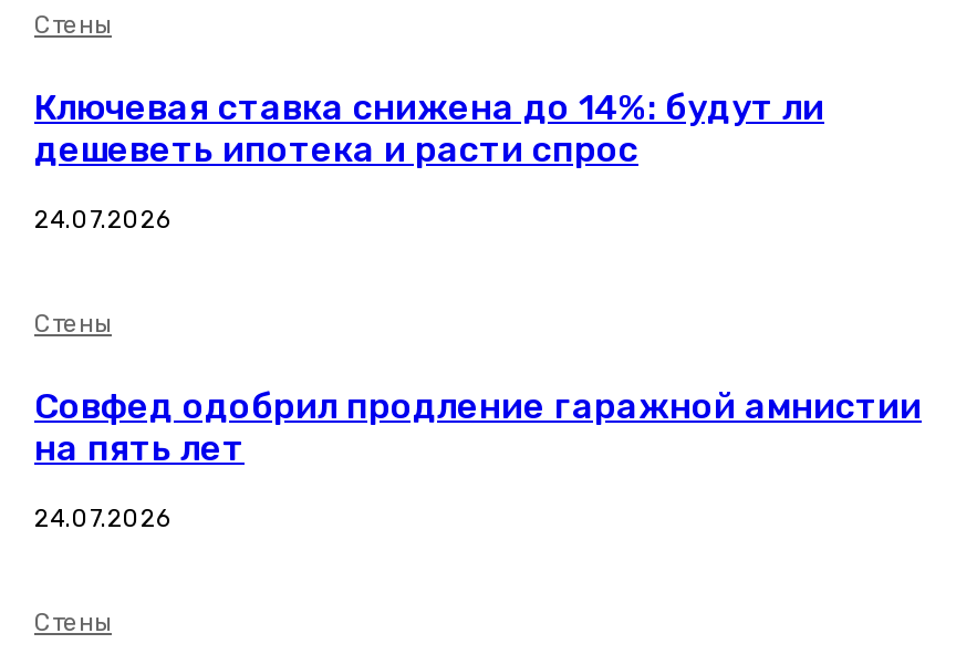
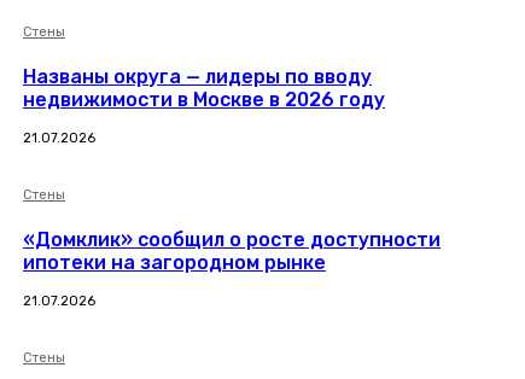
[34,87,824,171] Ключевая ставка снижена до 14%: будут ли | дешеветь ипотека и расти спрос -> [23,66,385,112] Названы округа — лидеры по вводу | недвижимости в Москве в 2026 году
[34,207,172,235] 24.07.2026 -> [23,131,95,147] 21.07.2026
[34,386,922,470] Совфед одобрил продление гаражной амнистии | на пять лет -> [23,229,441,274] «Домклик» сообщил о росте доступности | ипотеки на загородном рынке
[34,505,172,534] 24.07.2026 -> [23,294,95,309] 21.07.2026

